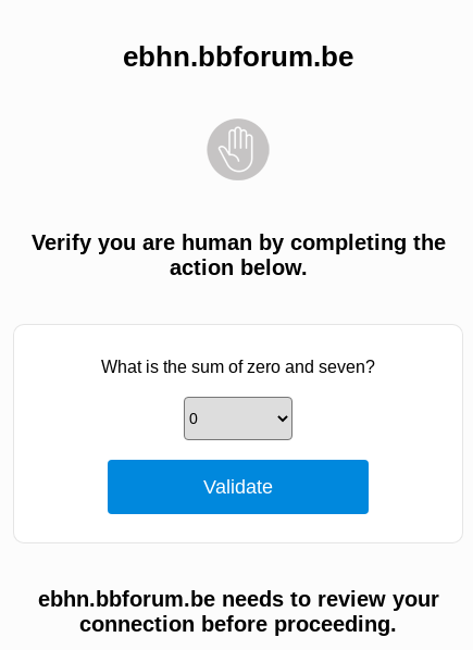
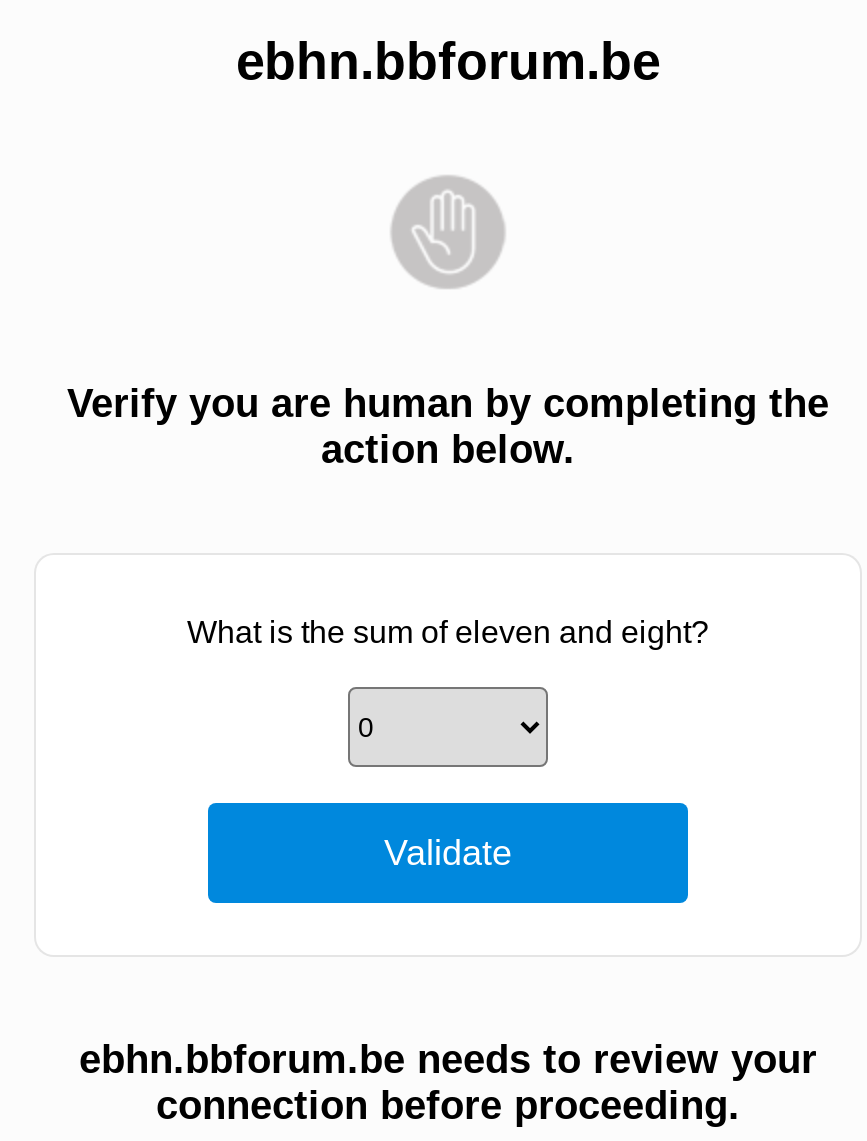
[101,358,375,376] What is the sum of zero and seven? -> [187,615,709,649] What is the sum of eleven and eight?

